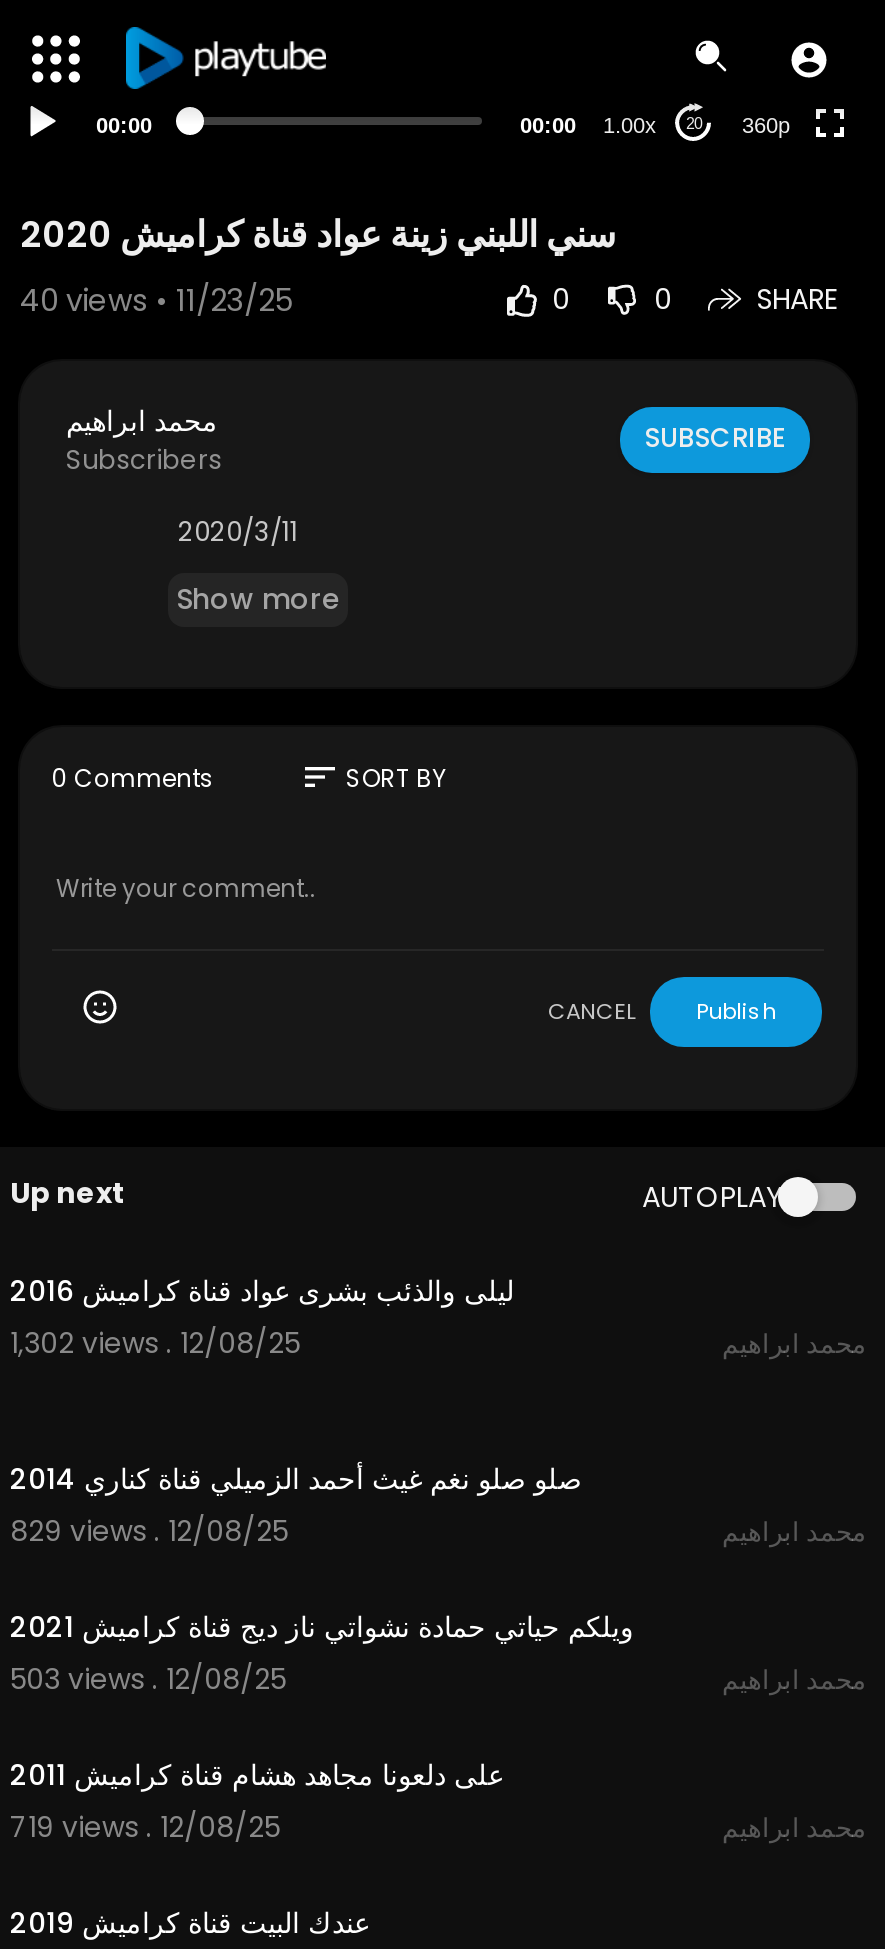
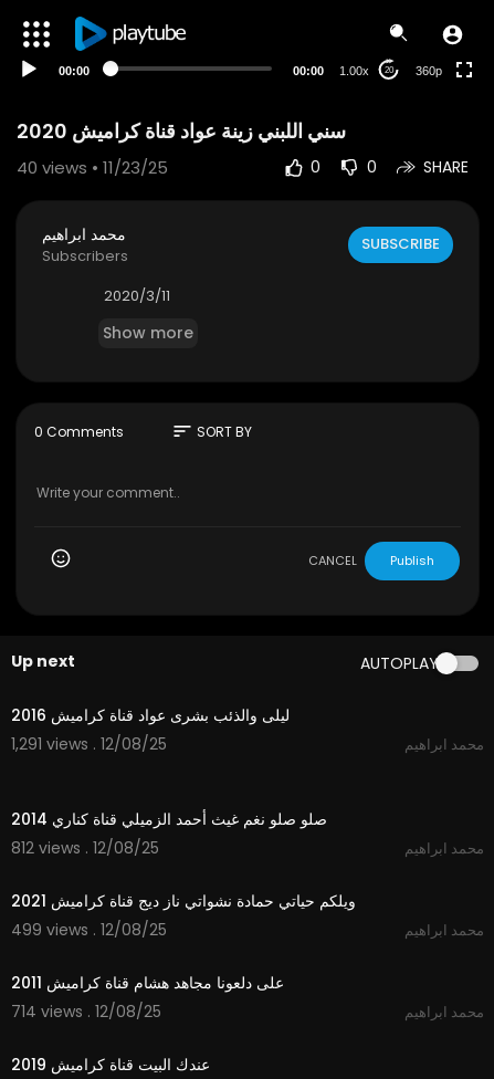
[10,1323,300,1363] 1,302 views . 12/08/25 -> [11,733,167,755] 1,291 views . 12/08/25
[10,1511,288,1551] 829 views . 12/08/25 -> [11,837,159,859] 812 views . 12/08/25
[10,1659,286,1699] 503 views . 12/08/25 -> [11,919,167,941] 499 views . 12/08/25
[10,1807,280,1847] 719 views . 12/08/25 -> [11,1001,161,1023] 714 views . 12/08/25

